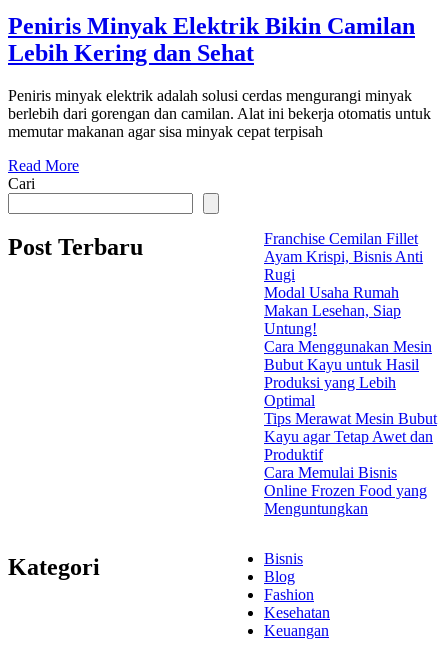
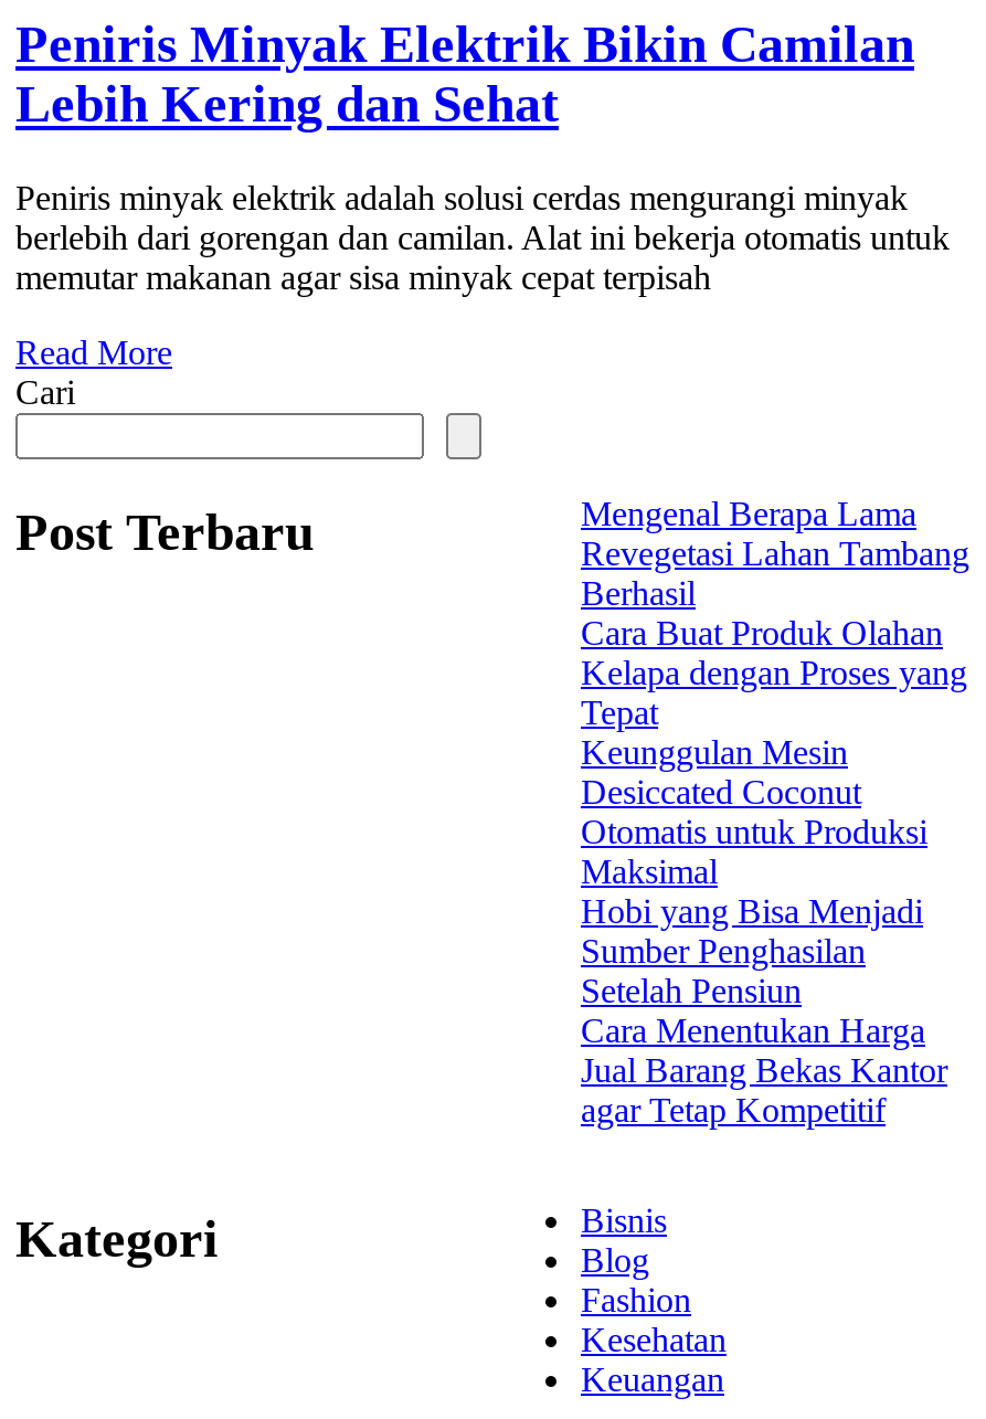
[264,230,437,517] Franchise Cemilan Fillet | Ayam Krispi, Bisnis Anti | Rugi | Modal Usaha Rumah | Makan Lesehan, Siap | Untung! | Cara Menggunakan Mesin | Bubut Kayu untuk Hasil | Produksi yang Lebih | Optimal | Tips Merawat Mesin Bubut | Kayu agar Tetap Awet dan | Produktif | Cara Memulai Bisnis | Online Frozen Food yang | Menguntungkan -> [581,495,969,1129] Mengenal Berapa Lama | Revegetasi Lahan Tambang | Berhasil | Cara Buat Produk Olahan | Kelapa dengan Proses yang | Tepat | Keunggulan Mesin | Desiccated Coconut | Otomatis untuk Produksi | Maksimal | Hobi yang Bisa Menjadi | Sumber Penghasilan | Setelah Pensiun | Cara Menentukan Harga | Jual Barang Bekas Kantor | agar Tetap Kompetitif

